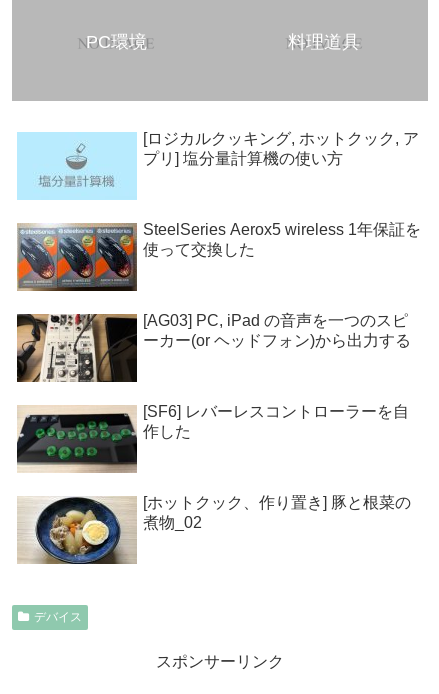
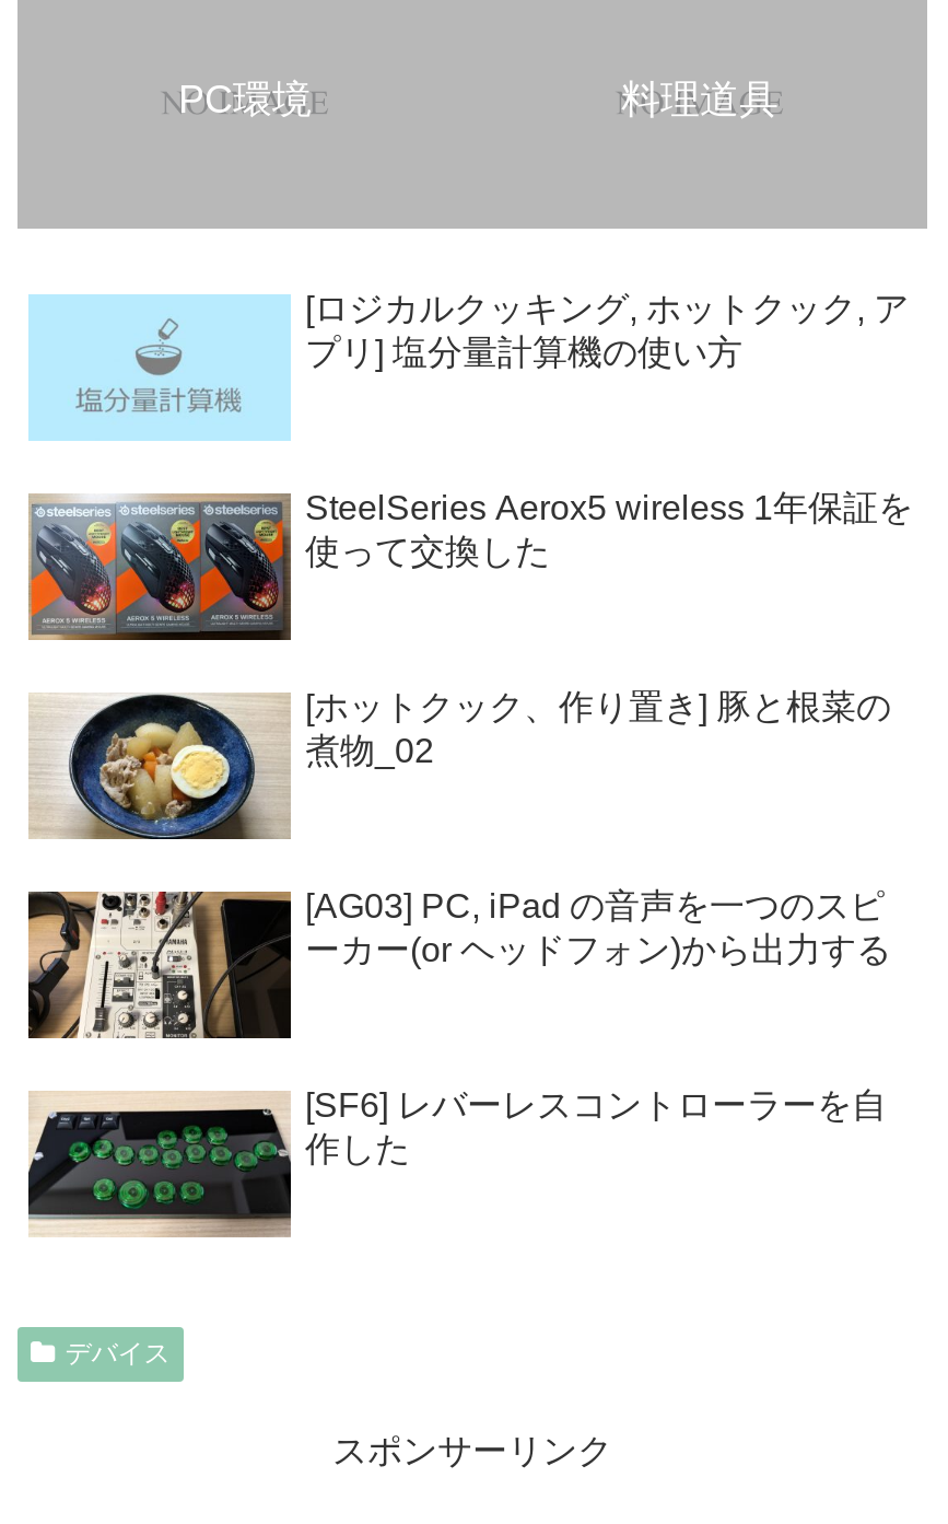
moved [15,312,411,440] -> [24,886,891,1167]: [image] | [AG03] PC, iPad の音声を一つのスピ | ーカー(or ヘッドフォン)から出力する | [SF6] レバーレスコントローラーを自 | 作した
moved [16,408,140,473] -> [26,1096,297,1238]: [image]
moved [17,494,411,565] -> [31,688,891,840]: [image] | [ホットクック、作り置き] 豚と根菜の | 煮物_02

